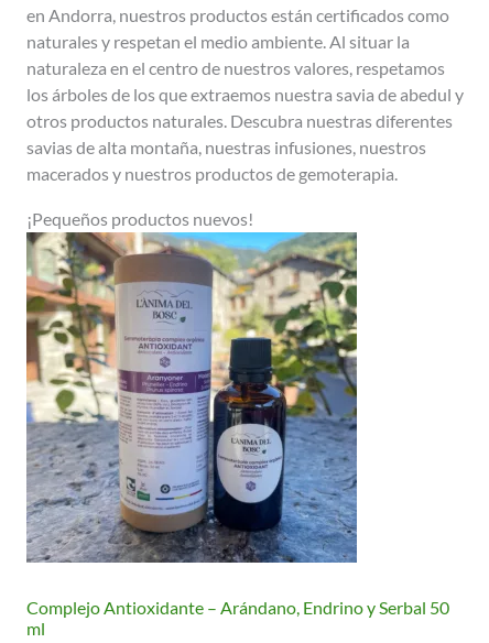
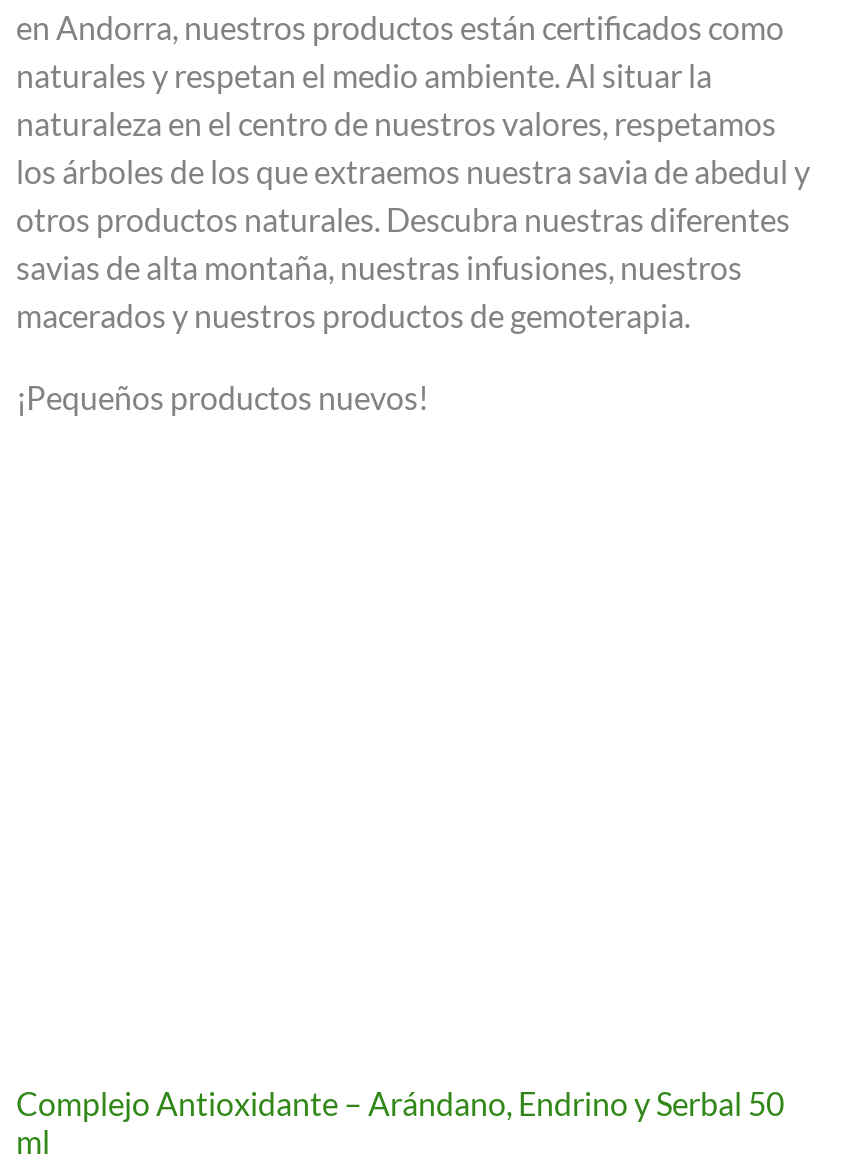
[25,231,358,564] [image] -> none

